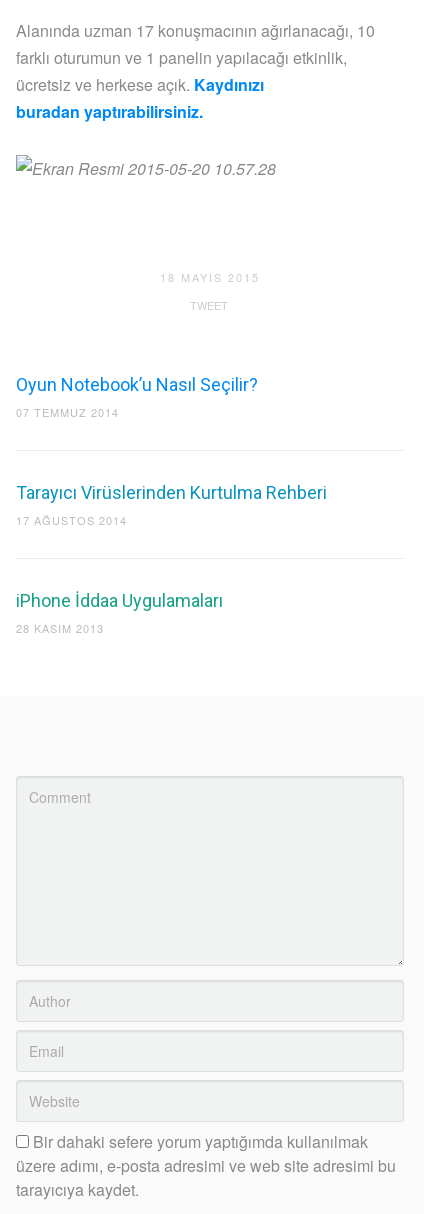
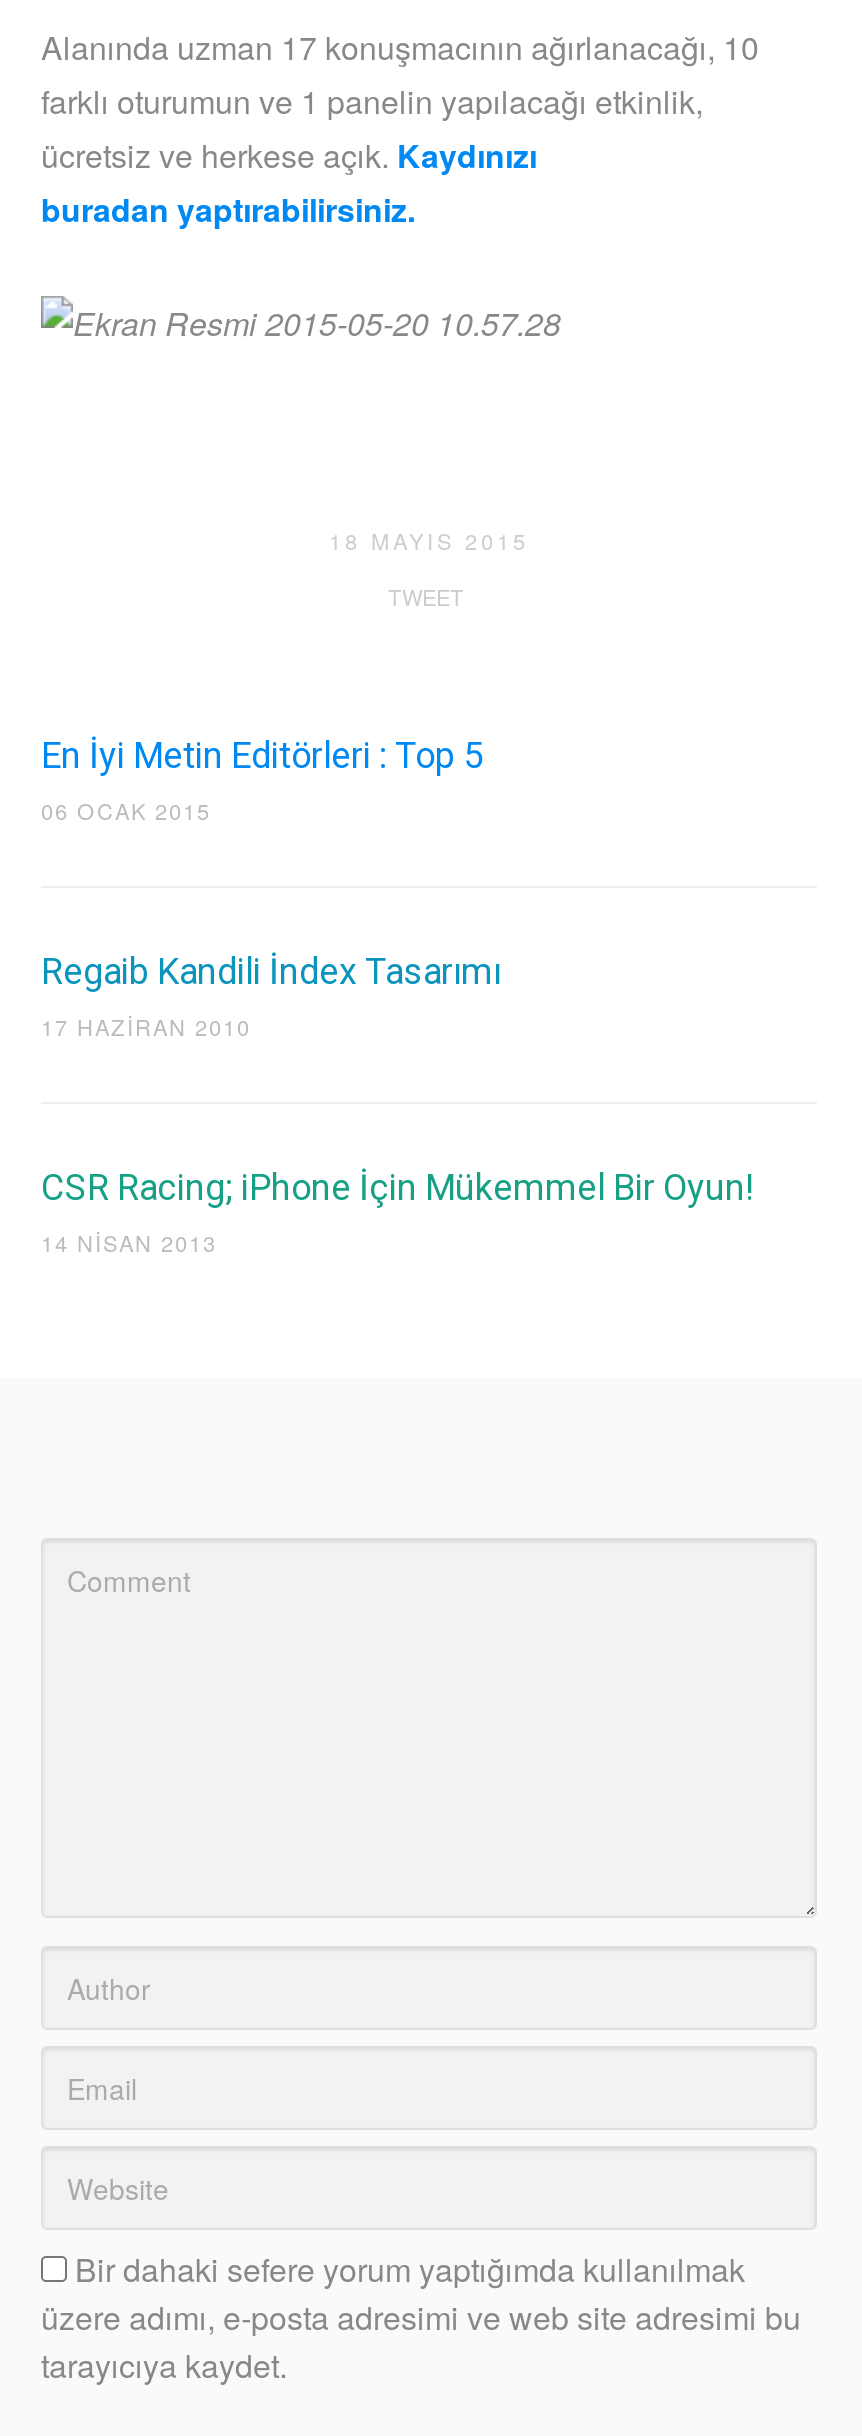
[16,374,258,420] Oyun Notebook’u Nasıl Seçilir? | 07 TEMMUZ 2014 -> [41,734,483,826] En İyi Metin Editörleri : Top 5 | 06 OCAK 2015
[16,482,327,528] Tarayıcı Virüslerinden Kurtulma Rehberi | 17 AĞUSTOS 2014 -> [41,950,501,1042] Regaib Kandili İndex Tasarımı | 17 HAZIRAN 2010
[16,590,223,636] iPhone İddaa Uygulamaları | 28 KASIM 2013 -> [41,1166,755,1258] CSR Racing; iPhone İçin Mükemmel Bir Oyun! | 14 NISAN 2013

